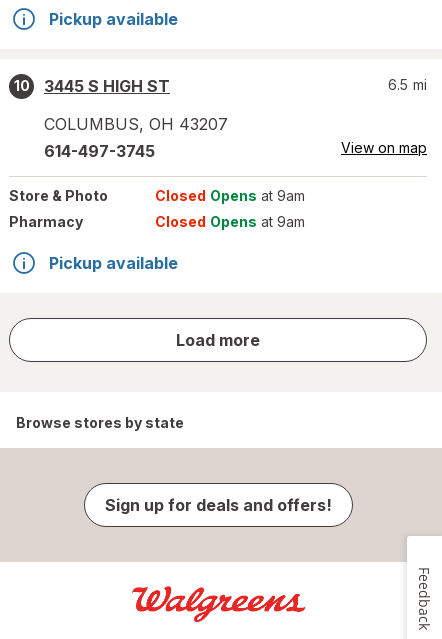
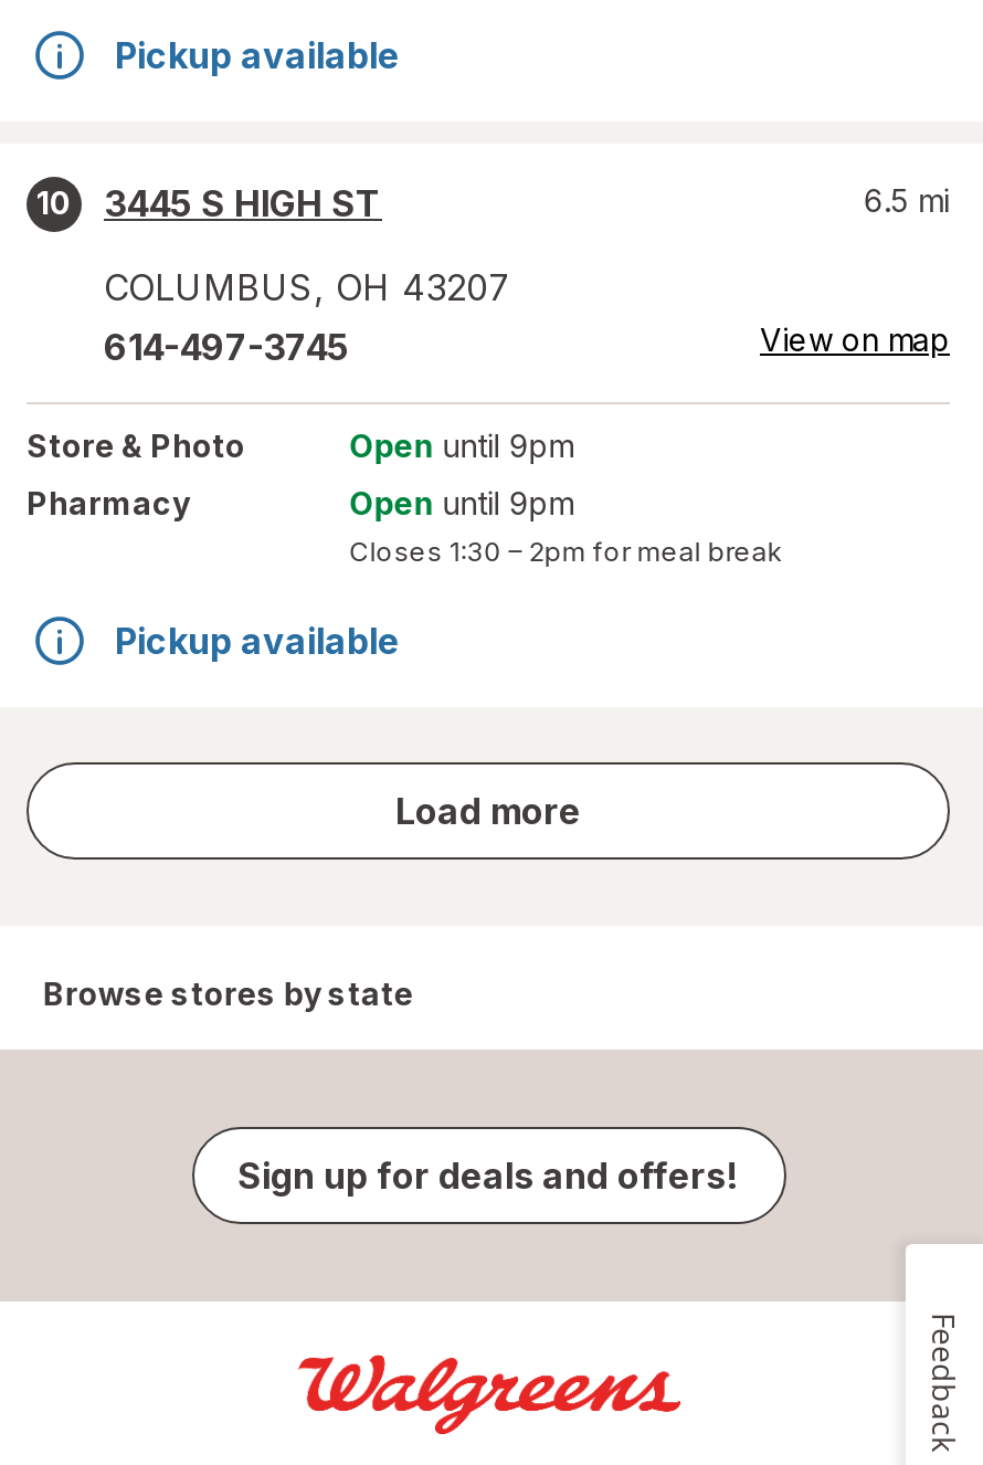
[155,187,305,204] Closed Opens at 9am -> [350,426,573,464] Open until 9pm
[155,213,305,230] Closed Opens at 9am -> [350,484,783,568] Open until 9pm | Closes 1:30 – 2pm for meal break

